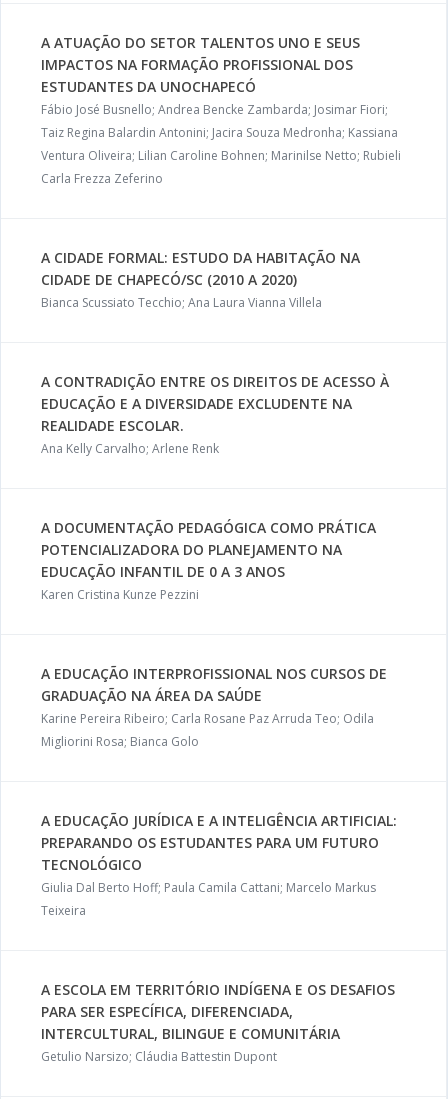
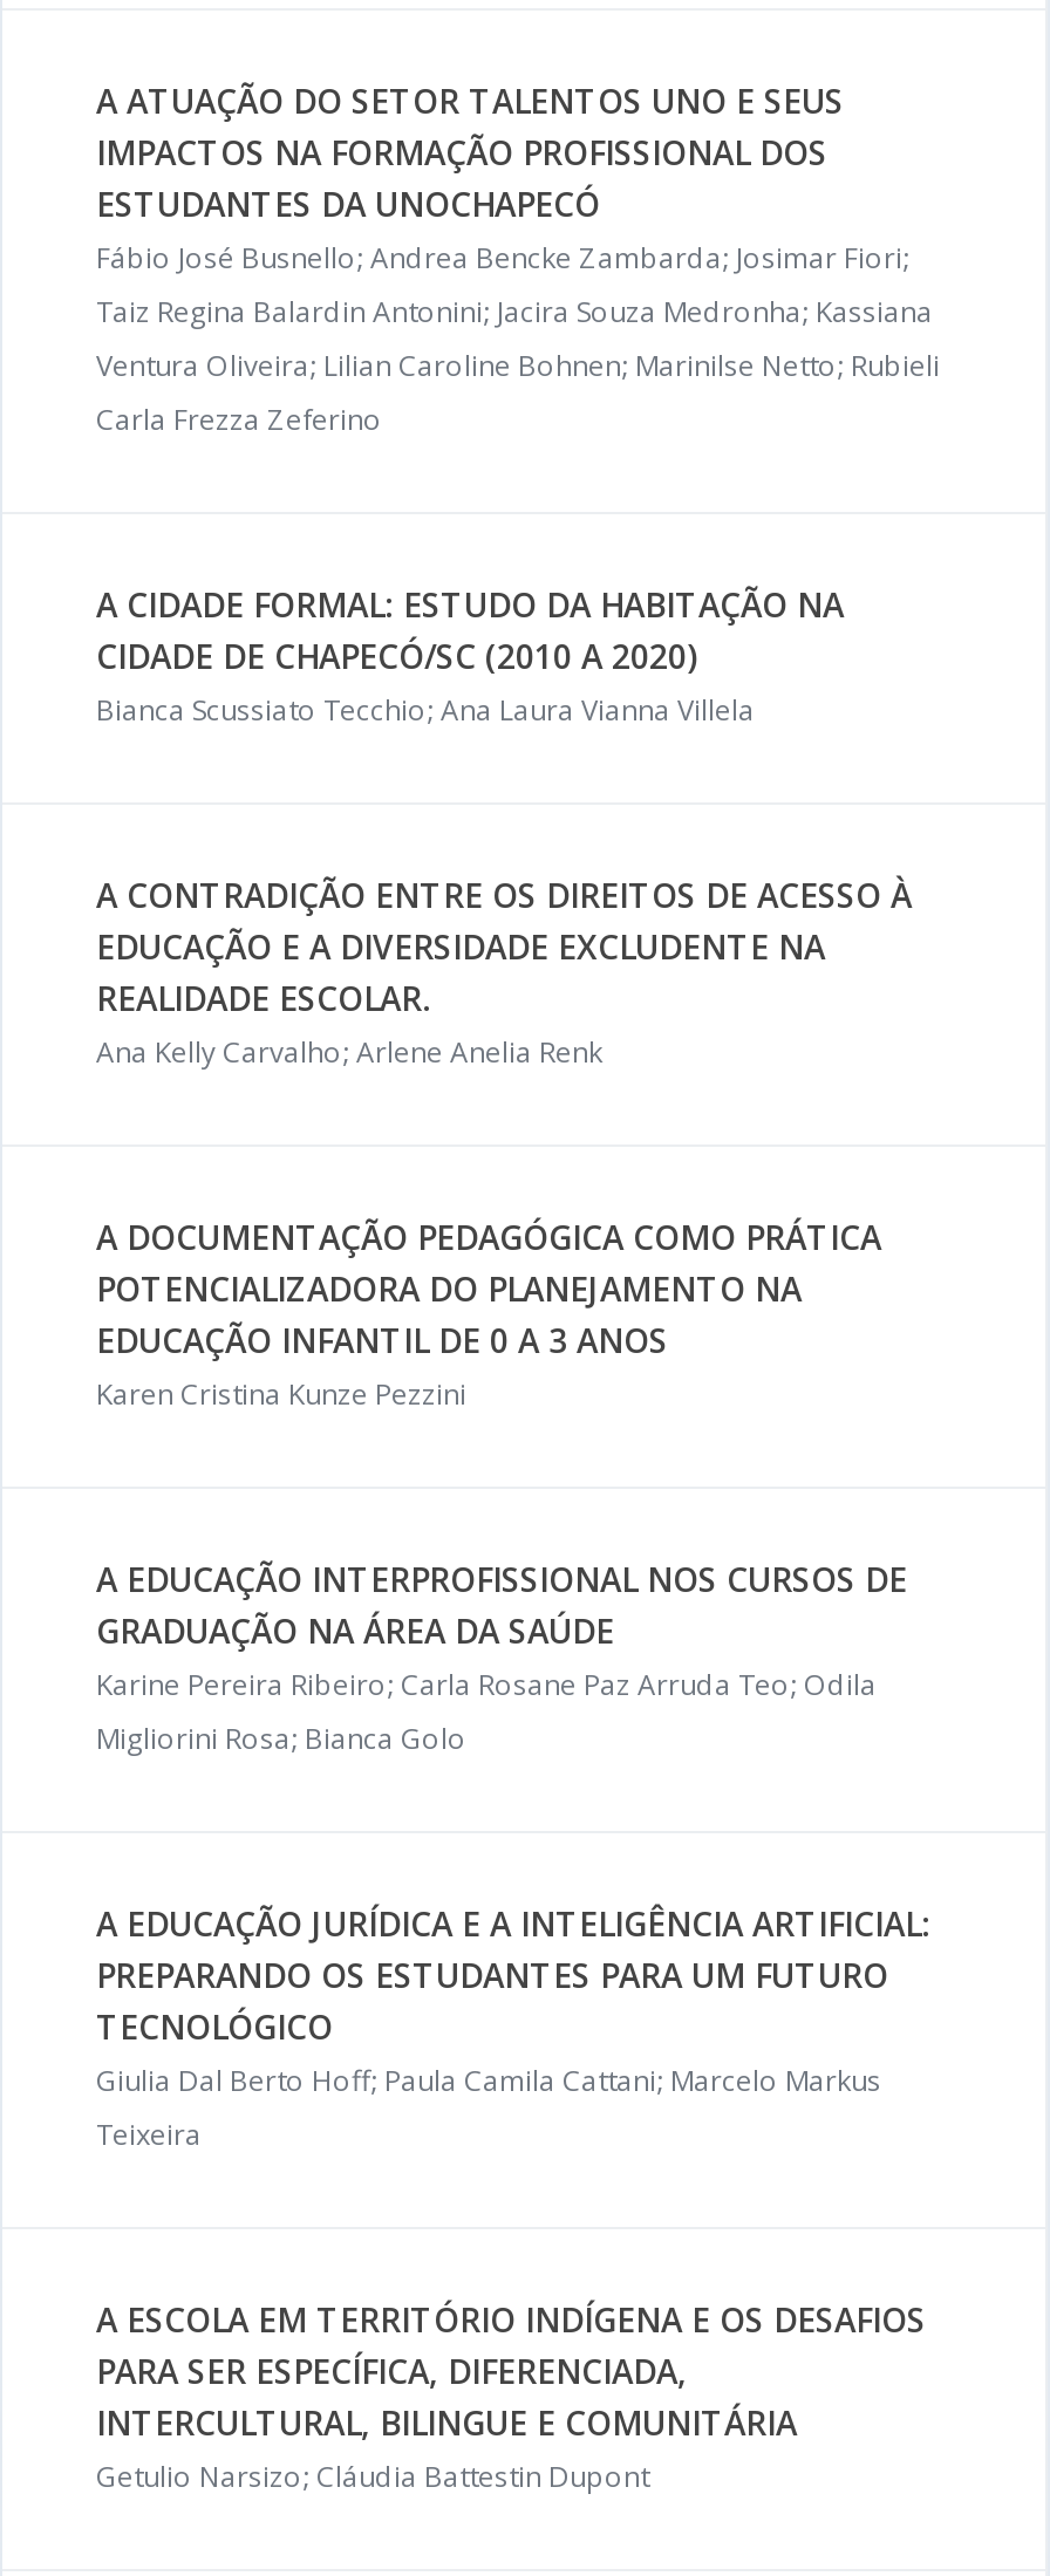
[41,440,219,457] Ana Kelly Carvalho; Arlene Renk -> [96,1032,602,1072] Ana Kelly Carvalho; Arlene Anelia Renk

